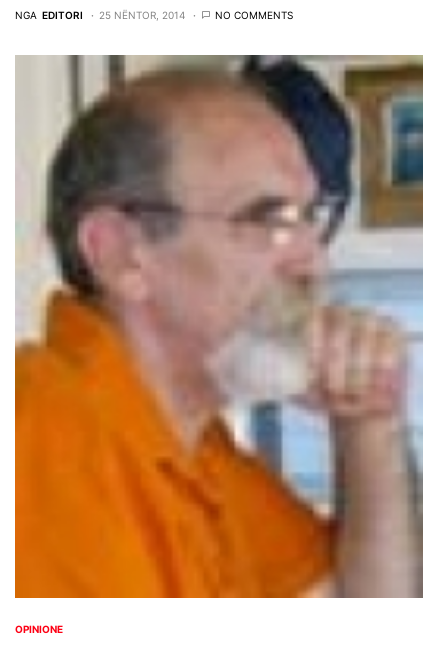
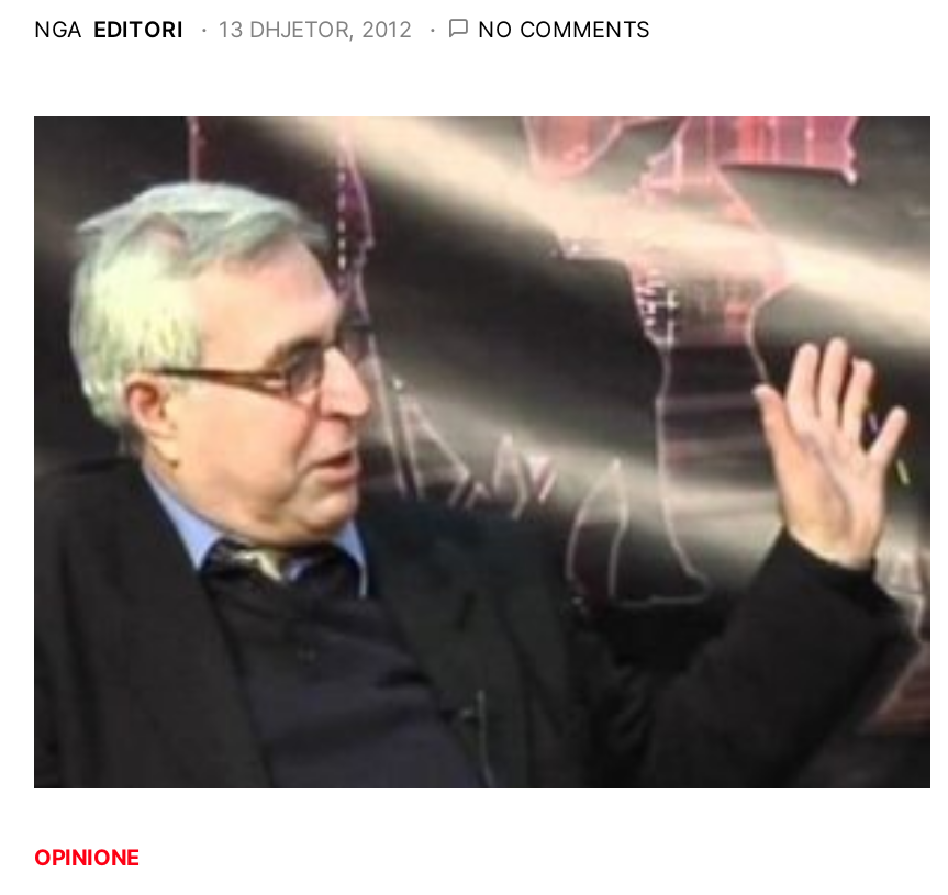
[15,9,185,21] NGA EDITORI 25 NËNTOR, 2014 -> [34,16,412,43] NGA EDITORI 13 DHJETOR, 2012
[14,54,424,599] [image] -> [32,114,933,791] [image]

